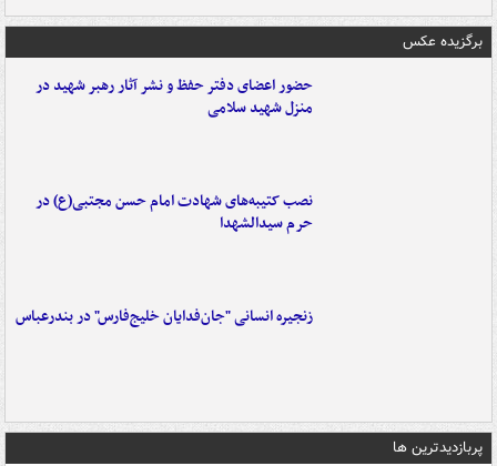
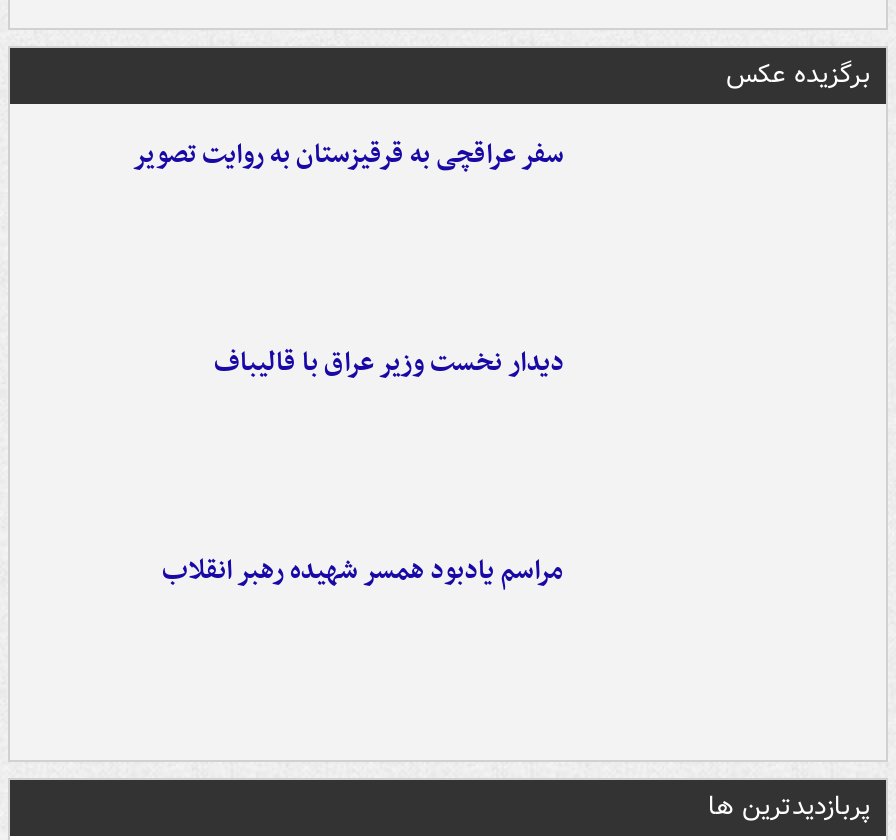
[35,73,313,121] حضور اعضای دفتر حفظ و نشر آثار رهبر شهید در | منزل شهید سلامی -> [132,132,564,178] سفر عراقچی به قرقیزستان به روایت تصویر
[35,189,313,236] نصب کتیبه‌های شهادت امام حسن مجتبی(ع) در | حرم سیدالشهدا -> [214,340,564,386] دیدار نخست وزیر عراق با قالیباف
[16,304,313,330] زنجیره انسانی "جان‌فدایان خلیج‌فارس" در بندرعباس -> [162,548,564,594] مراسم یادبود همسر شهیده رهبر انقلاب

